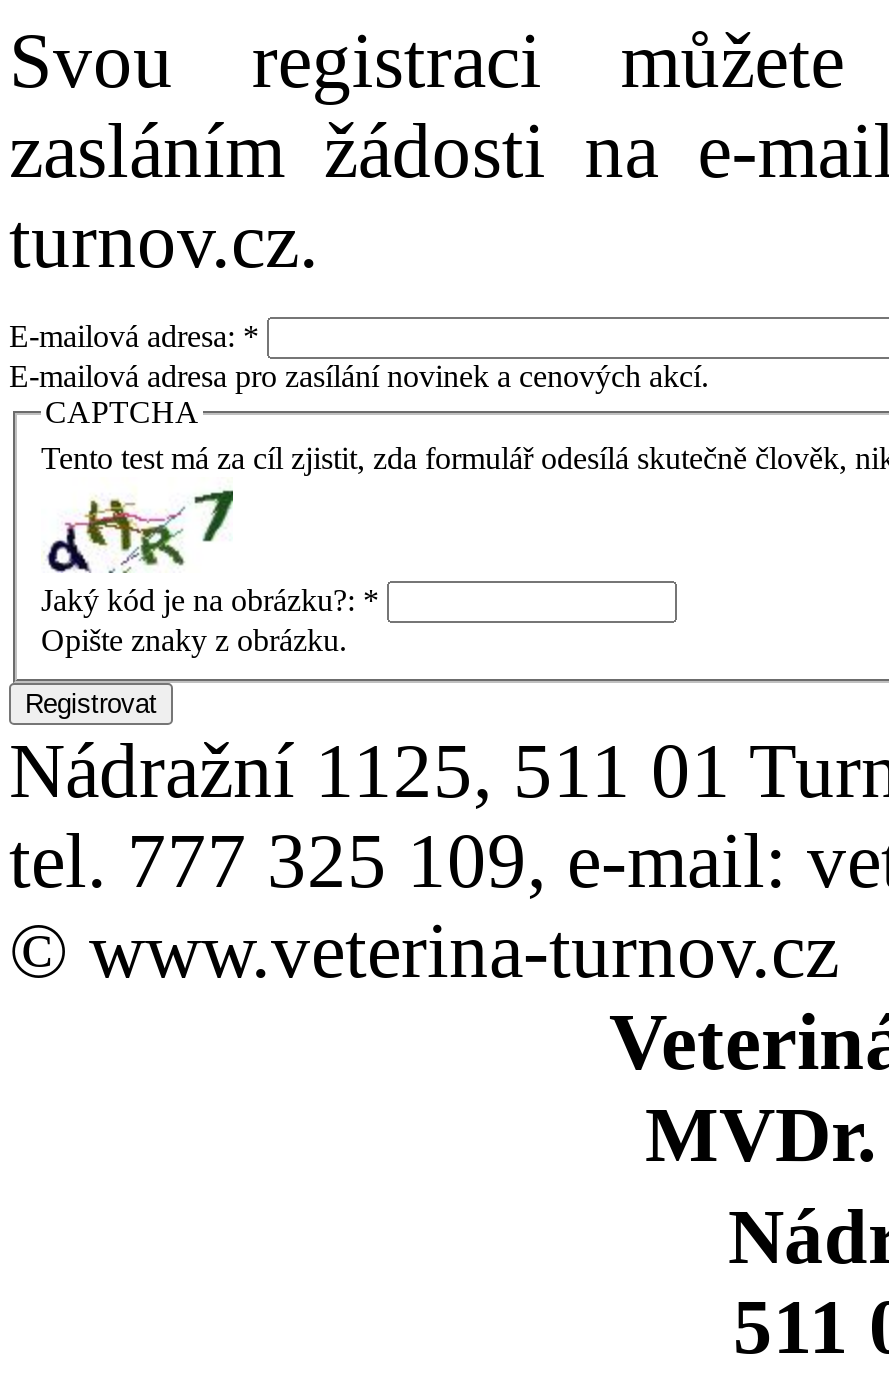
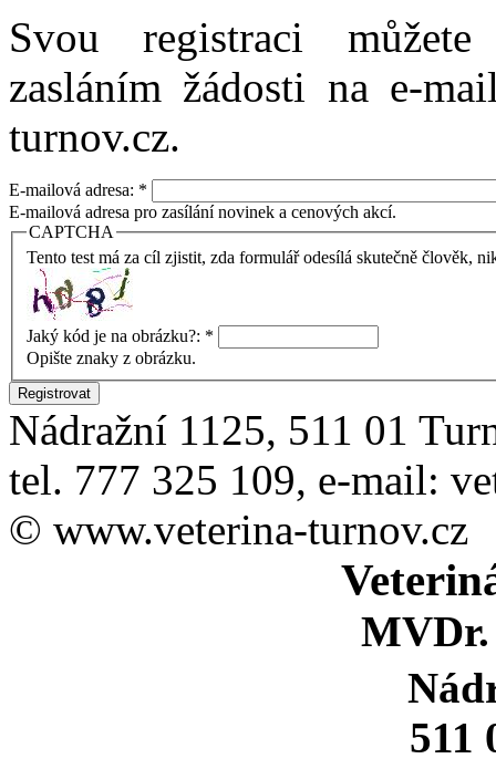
[45,481,235,573] [image] -> [30,270,133,320] [image]

